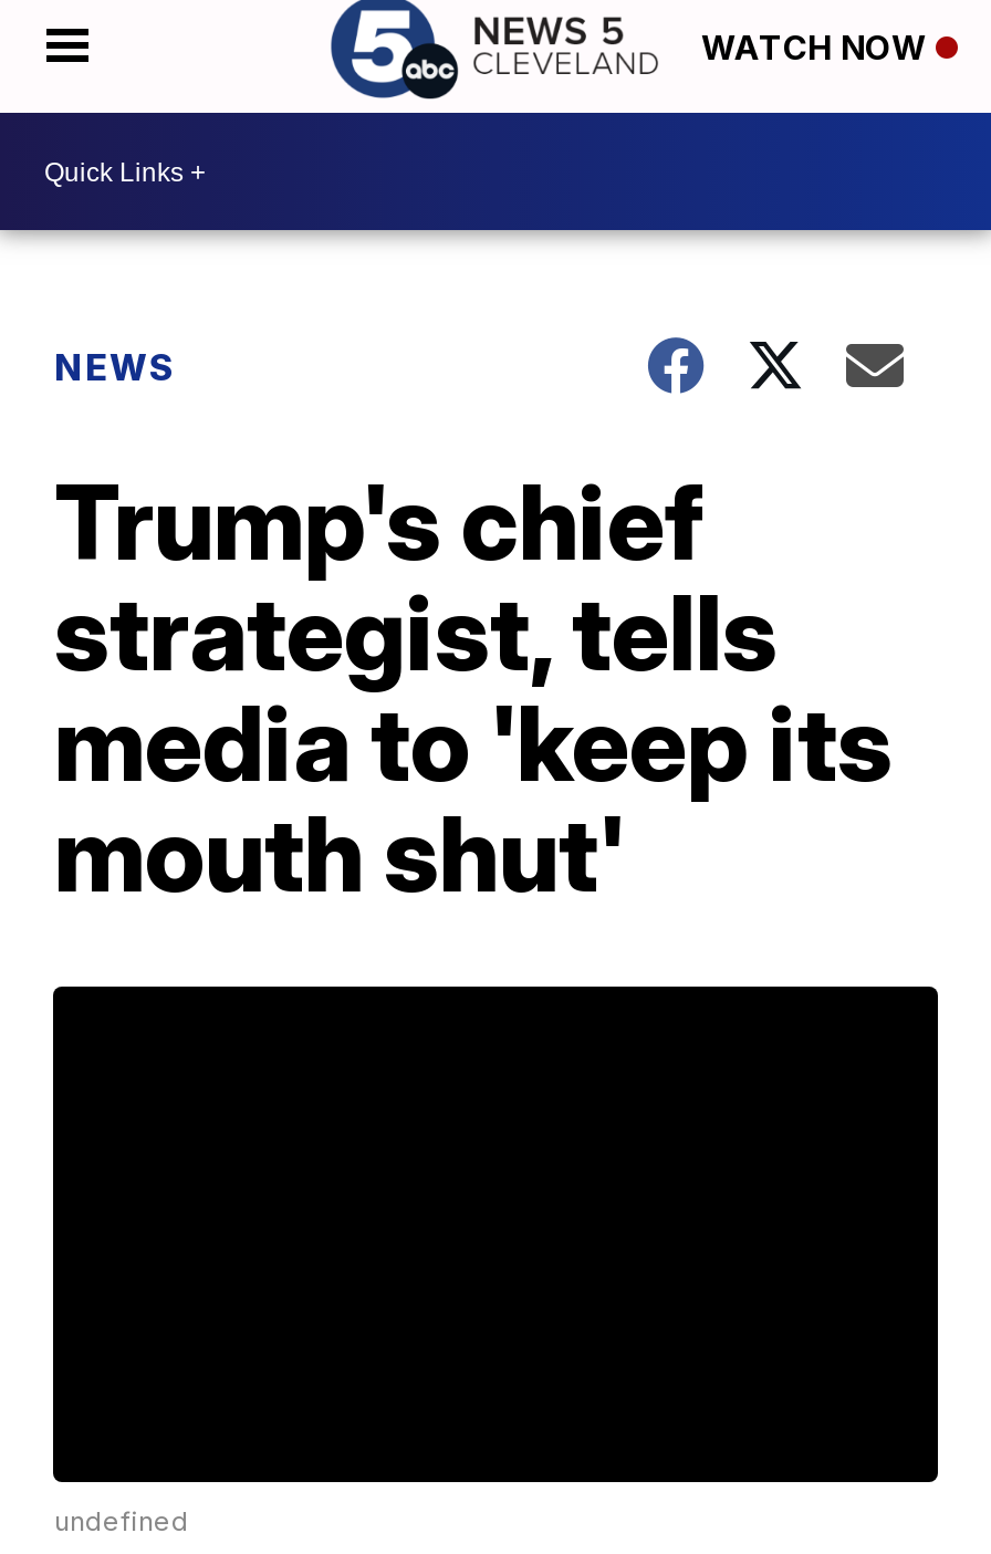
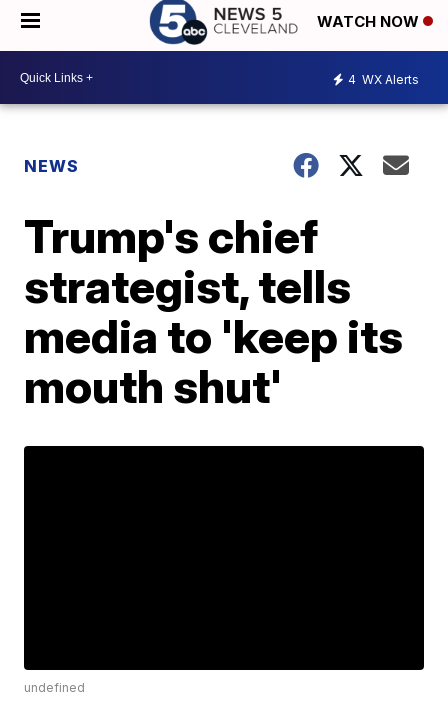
none -> [348,71,419,86] 4 WX Alerts

